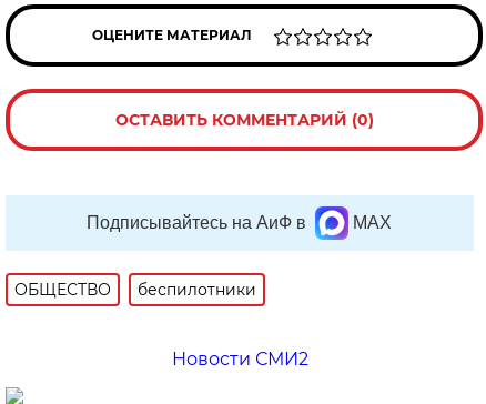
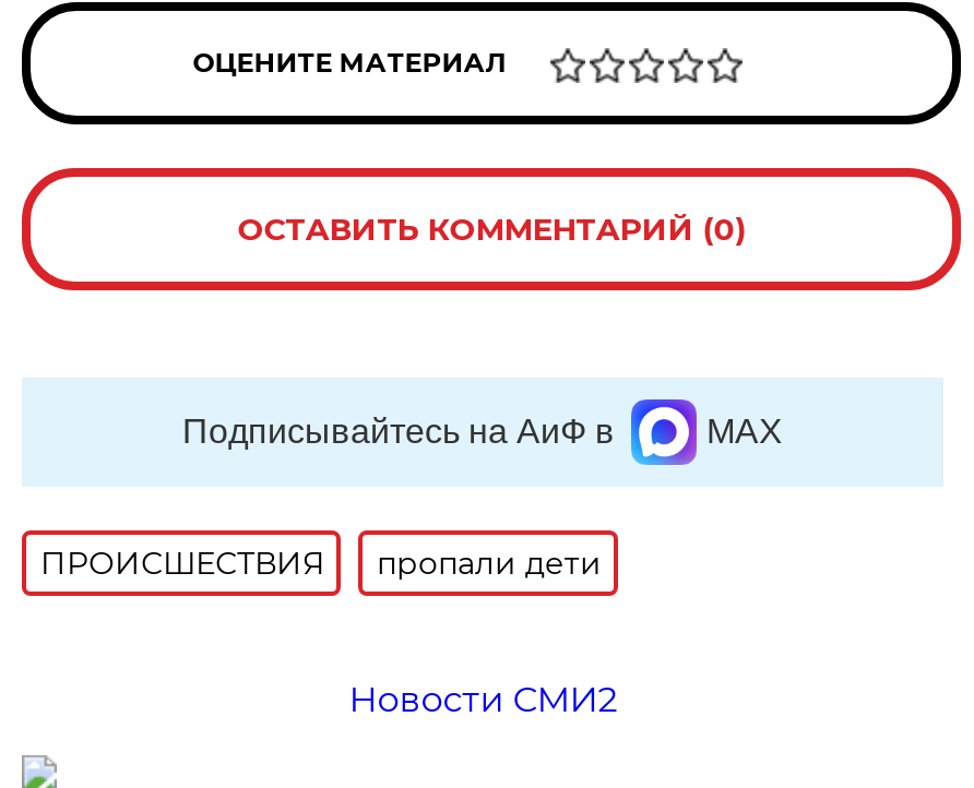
[15,280,257,300] ОБЩЕСТВО | беспилотники -> [40,544,601,583] ПРОИСШЕСТВИЯ | пропали дети

